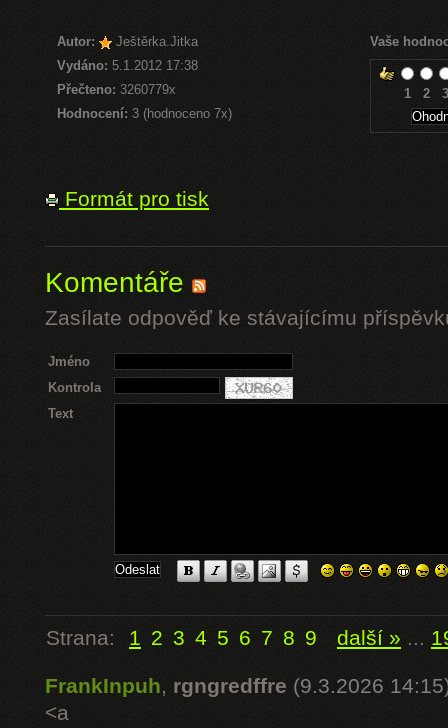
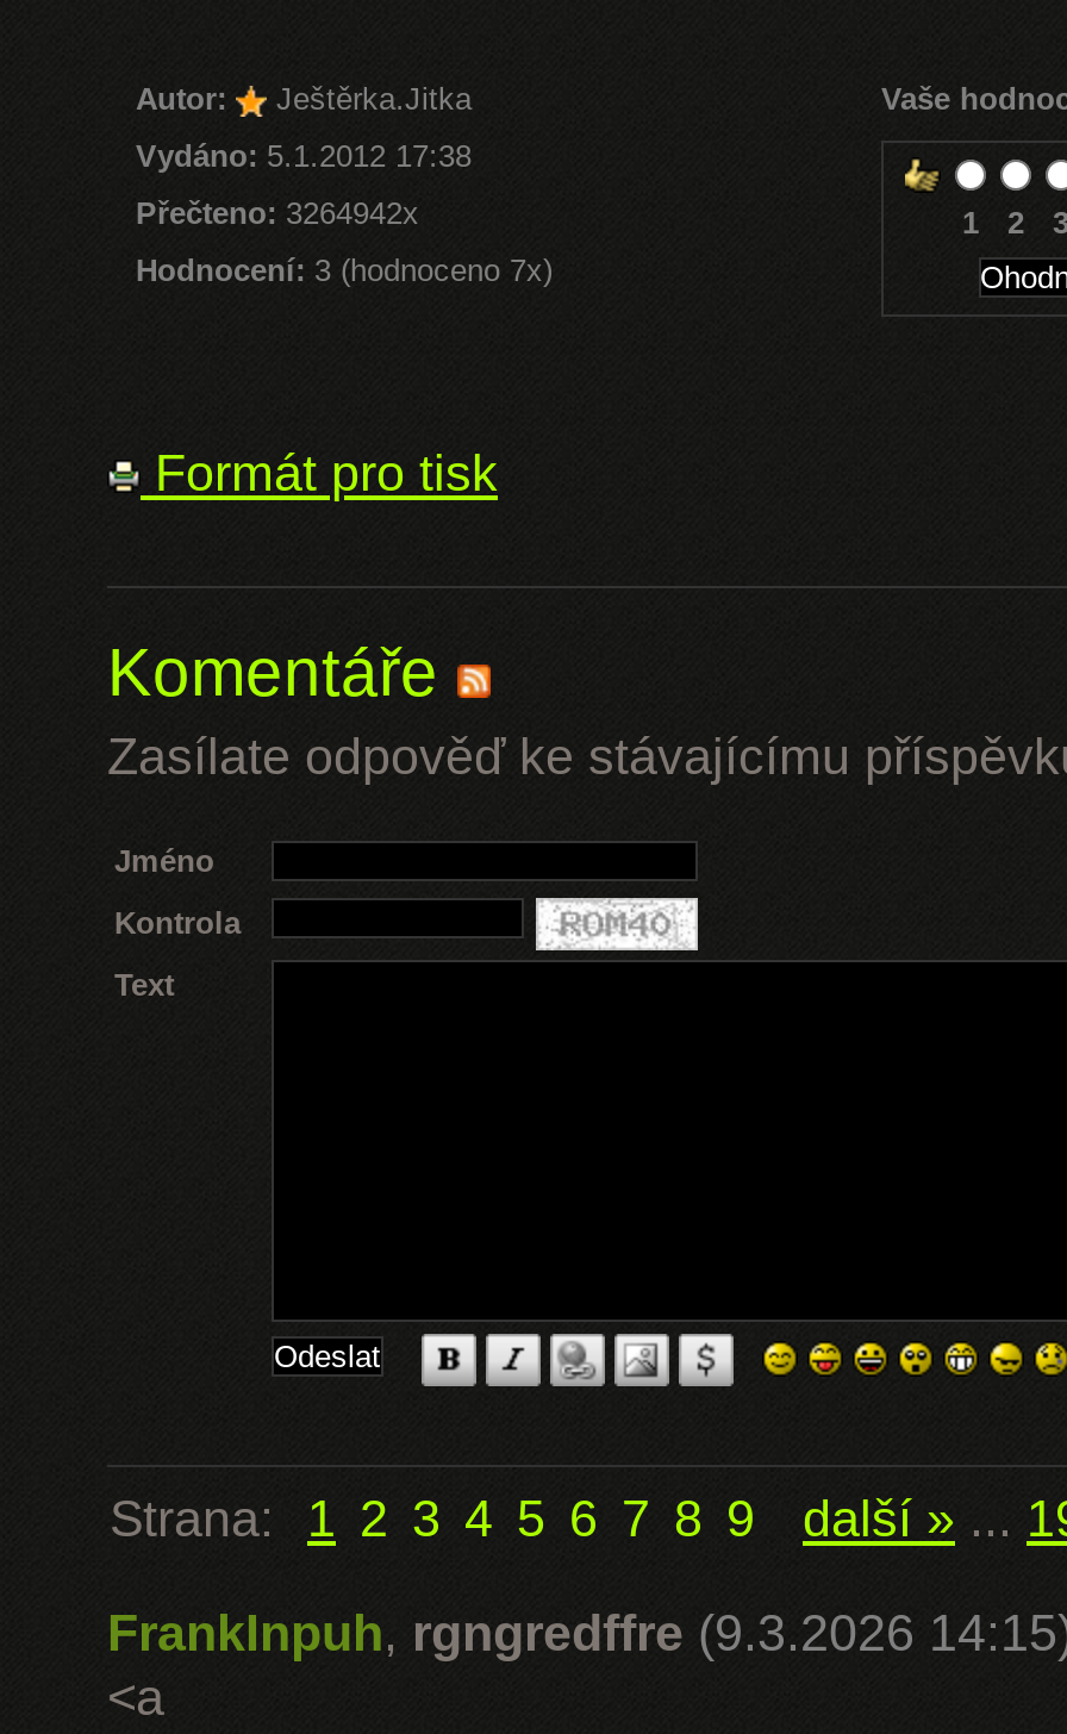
[57,82,176,97] Přečteno: 3260779x -> [136,195,419,231] Přečteno: 3264942x

